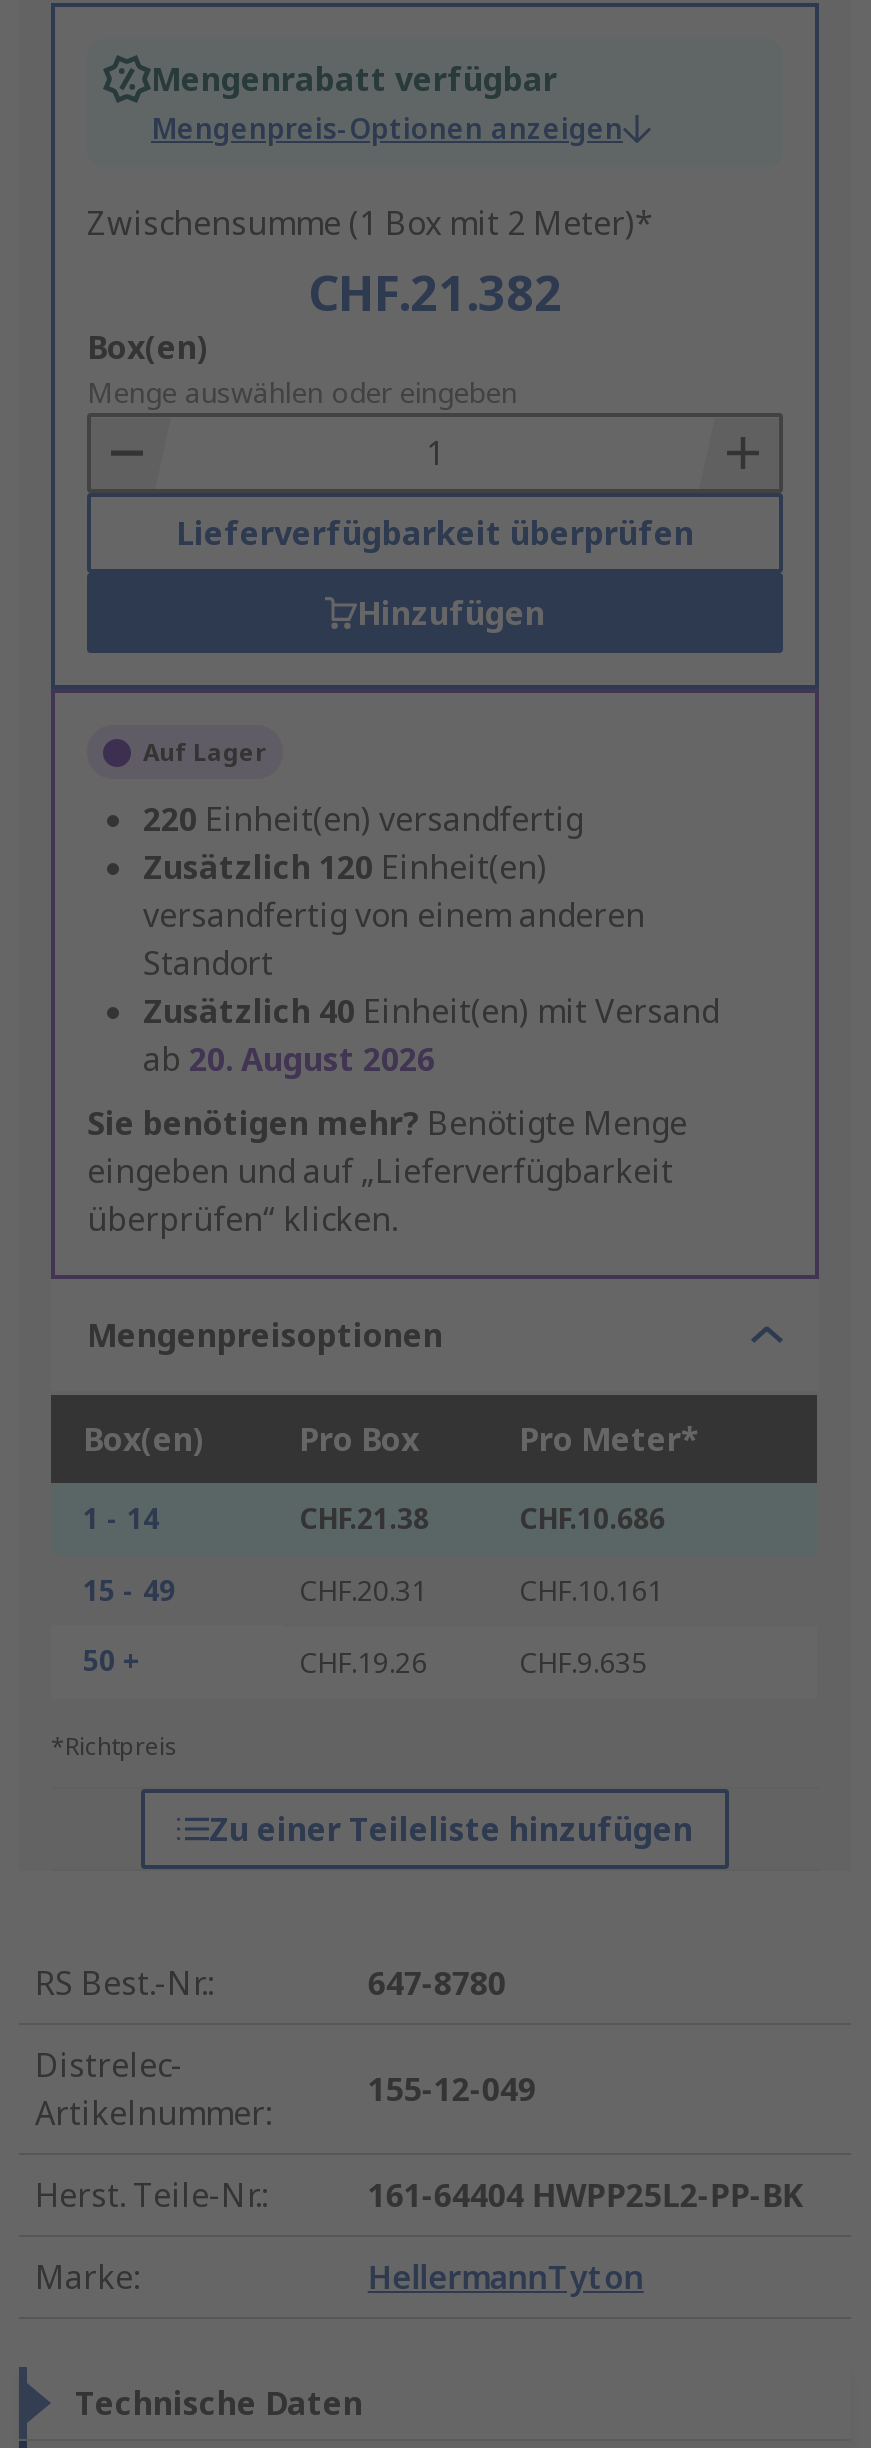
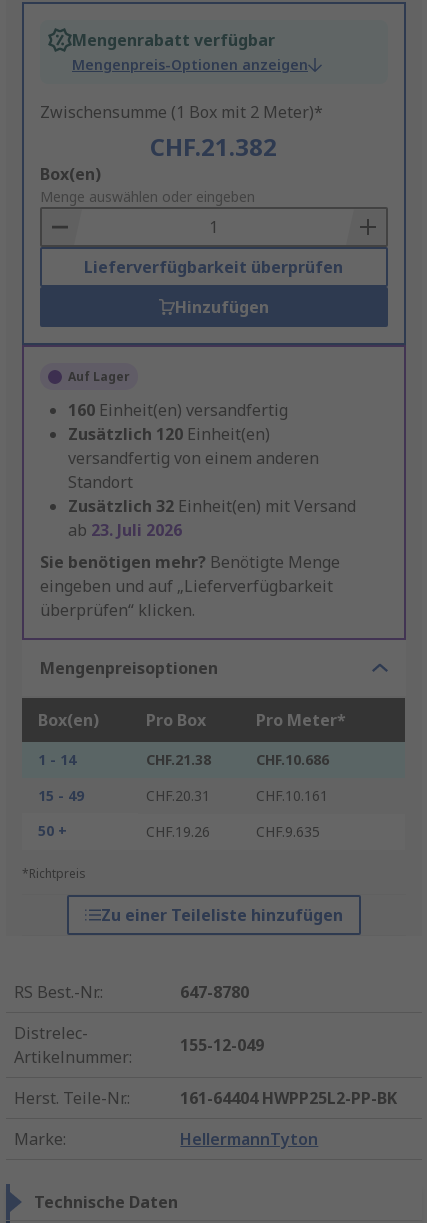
[143,798,583,842] 220 Einheit(en) versandfertig -> [68,399,288,421] 160 Einheit(en) versandfertig
[143,990,719,1034] Zusätzlich 40 Einheit(en) mit Versand -> [68,495,356,517] Zusätzlich 32 Einheit(en) mit Versand
[143,1038,435,1082] ab 20. August 2026 -> [68,519,182,541] ab 23. Juli 2026

